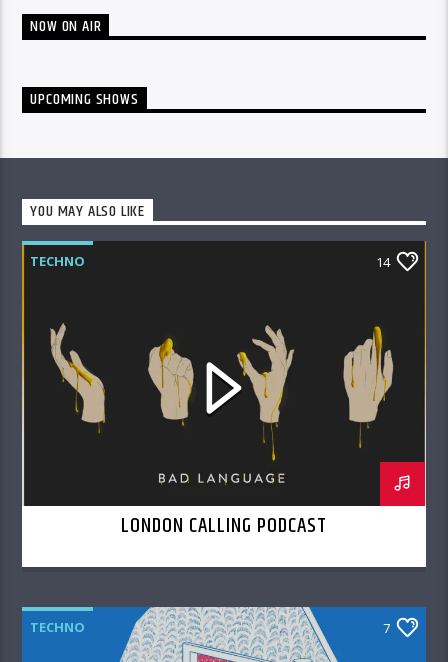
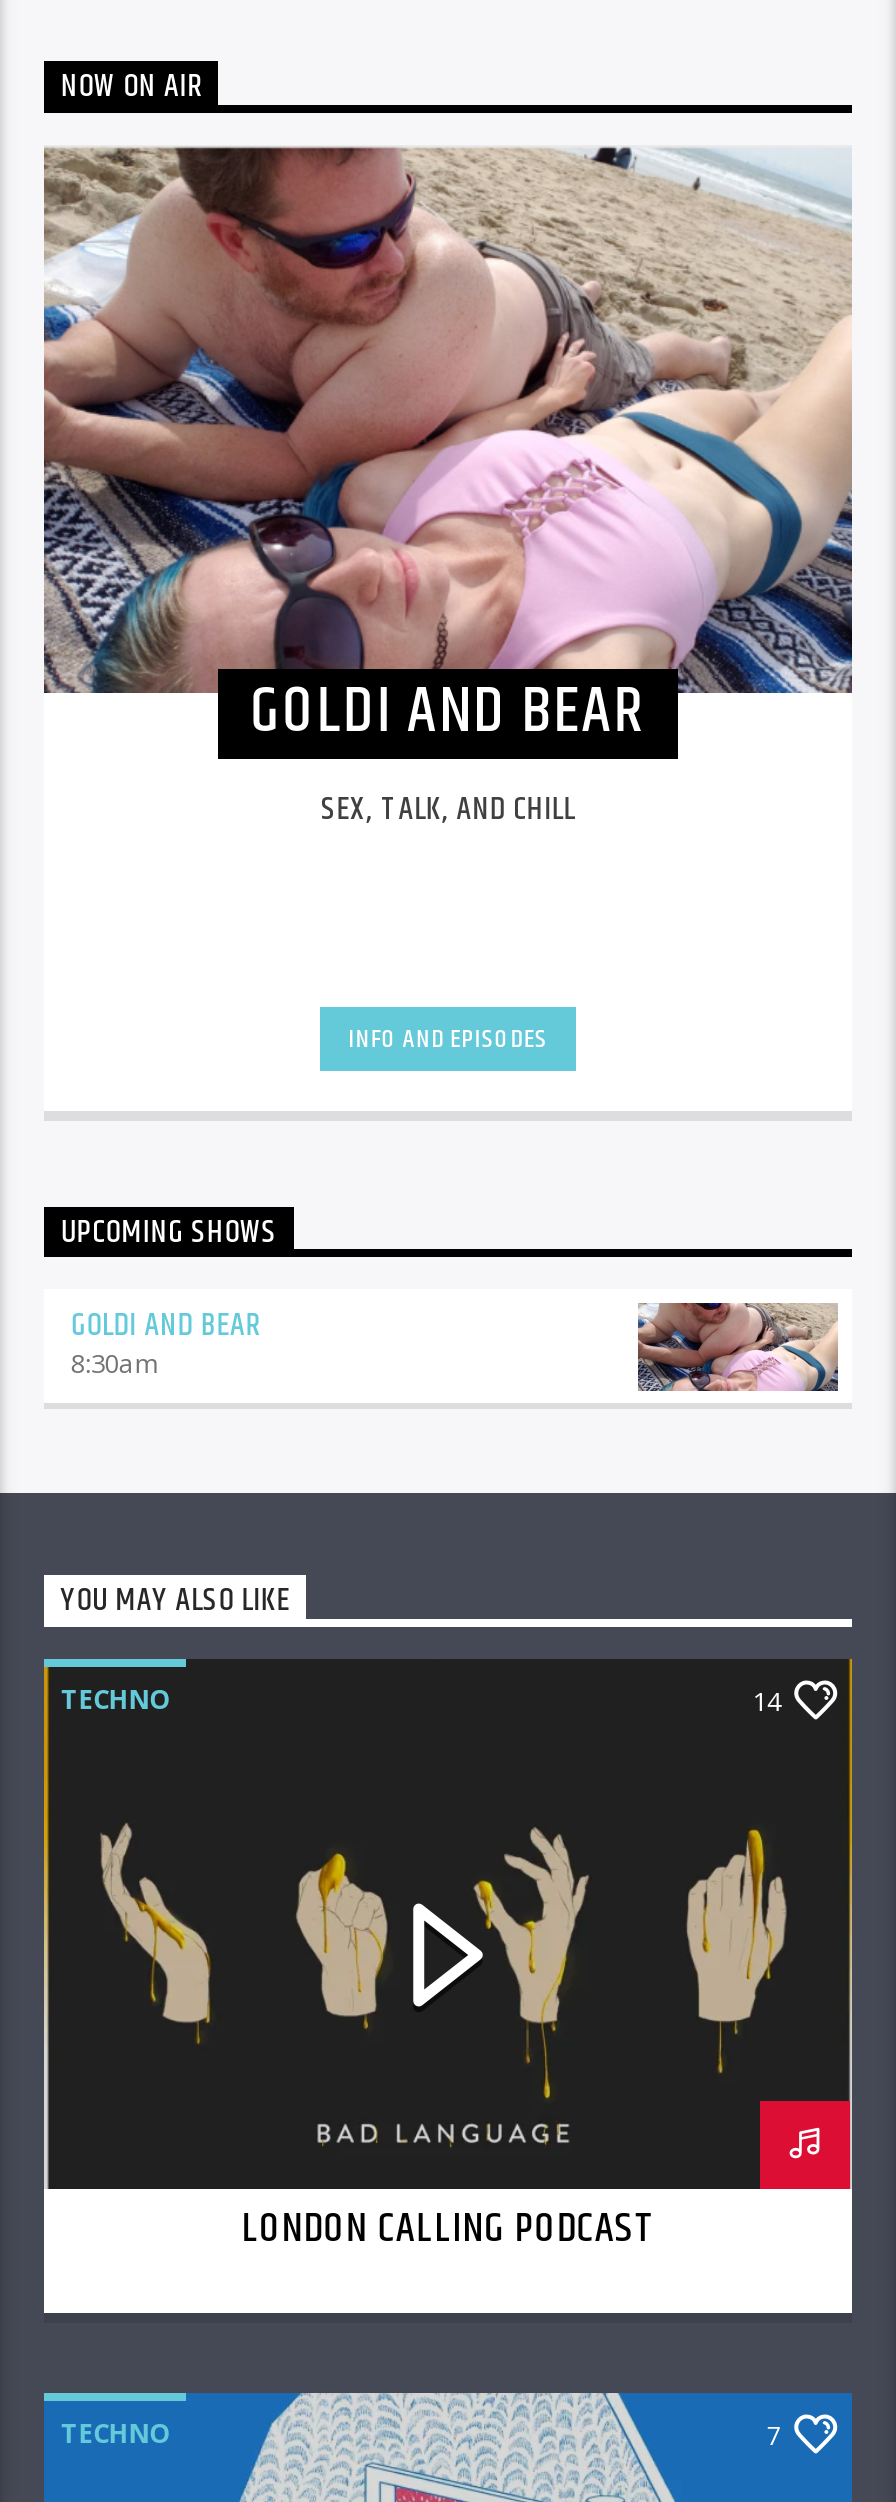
none -> [42,145,854,834] [image] | GOLDI AND BEAR | SEX, TALK, AND CHILL
none -> [348,1019,548,1059] INFO AND EPISODES
none -> [71,1302,261,1382] GOLDI AND BEAR | 8:30am

